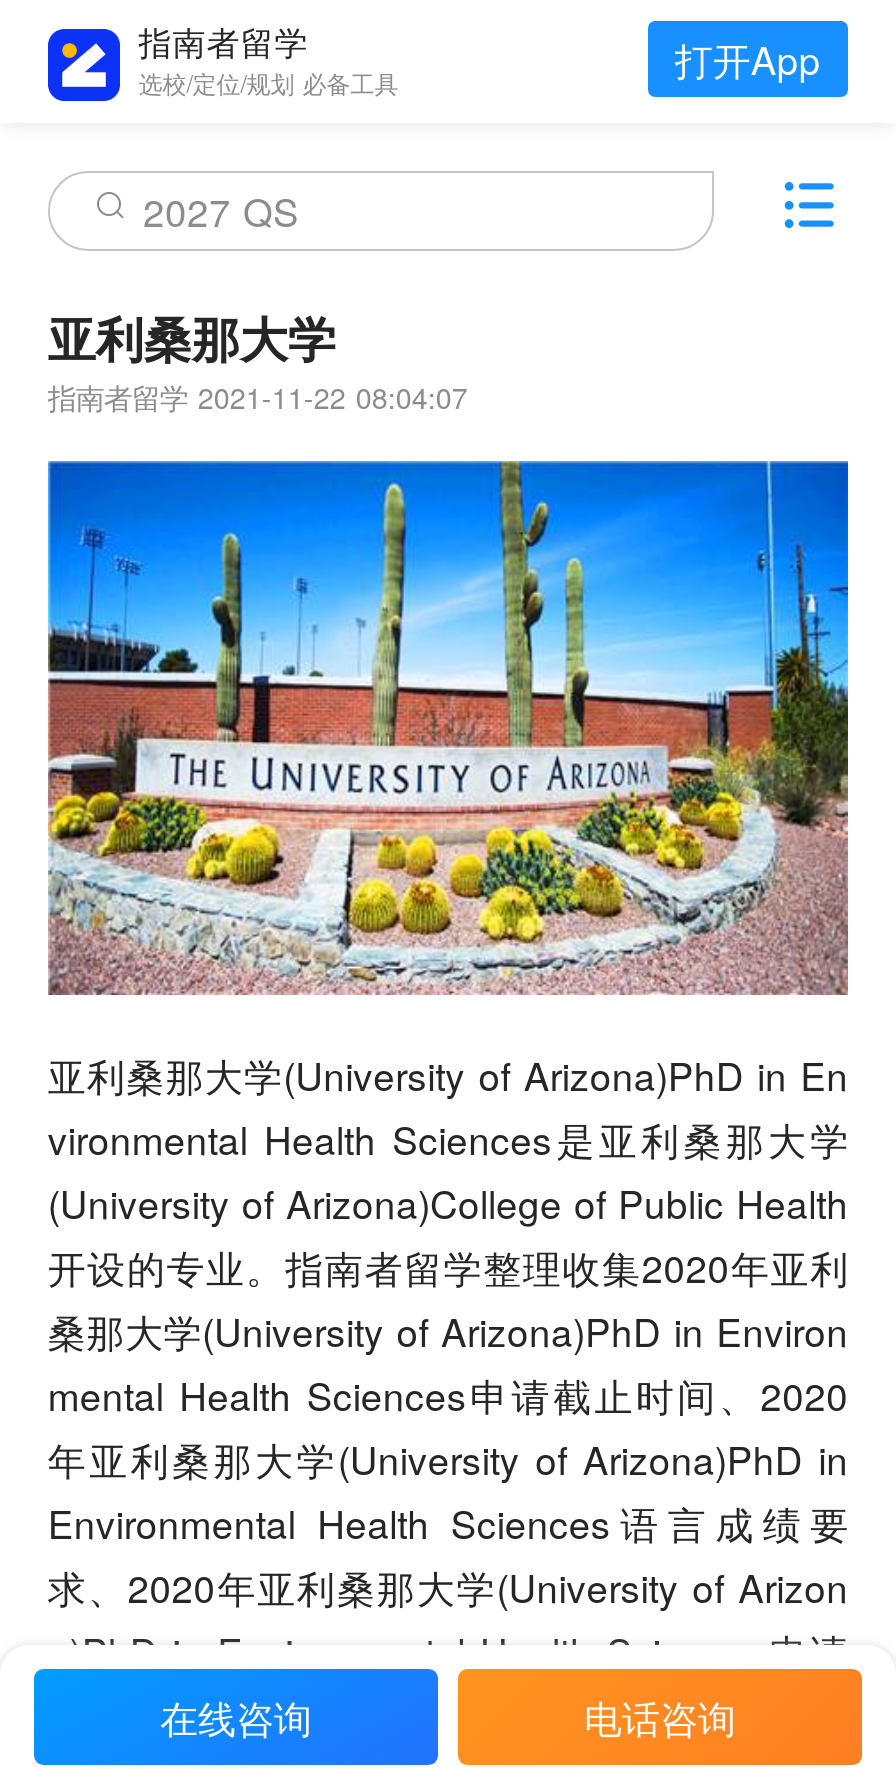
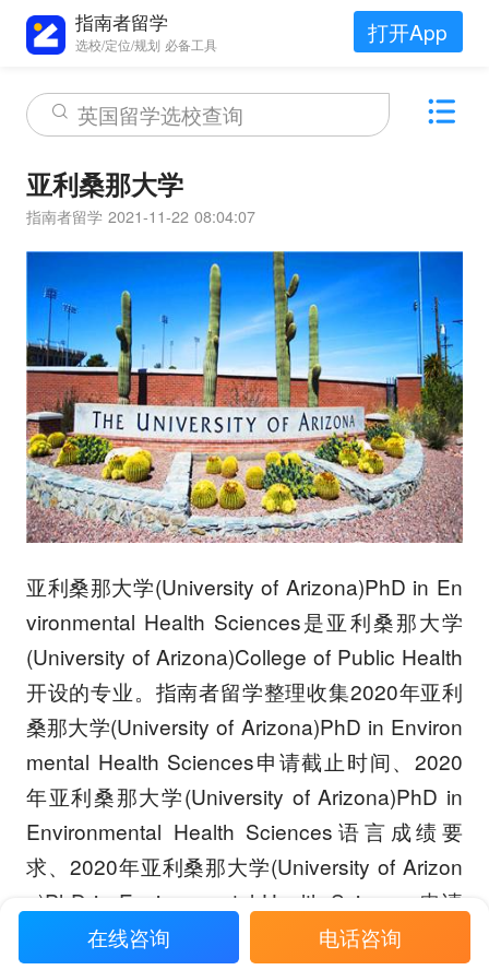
[143,182,299,236] 2027 QS -> [78,99,244,128] 英国留学选校查询

